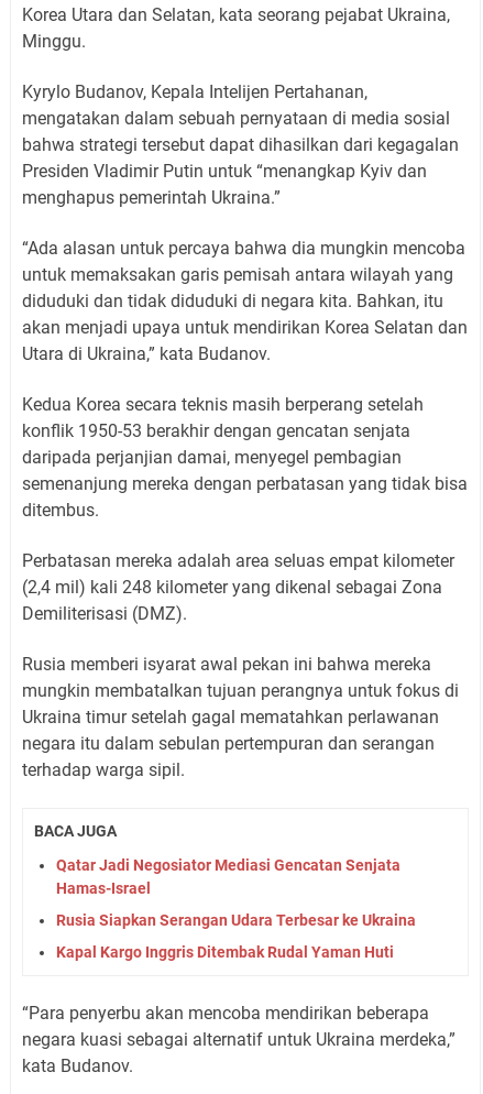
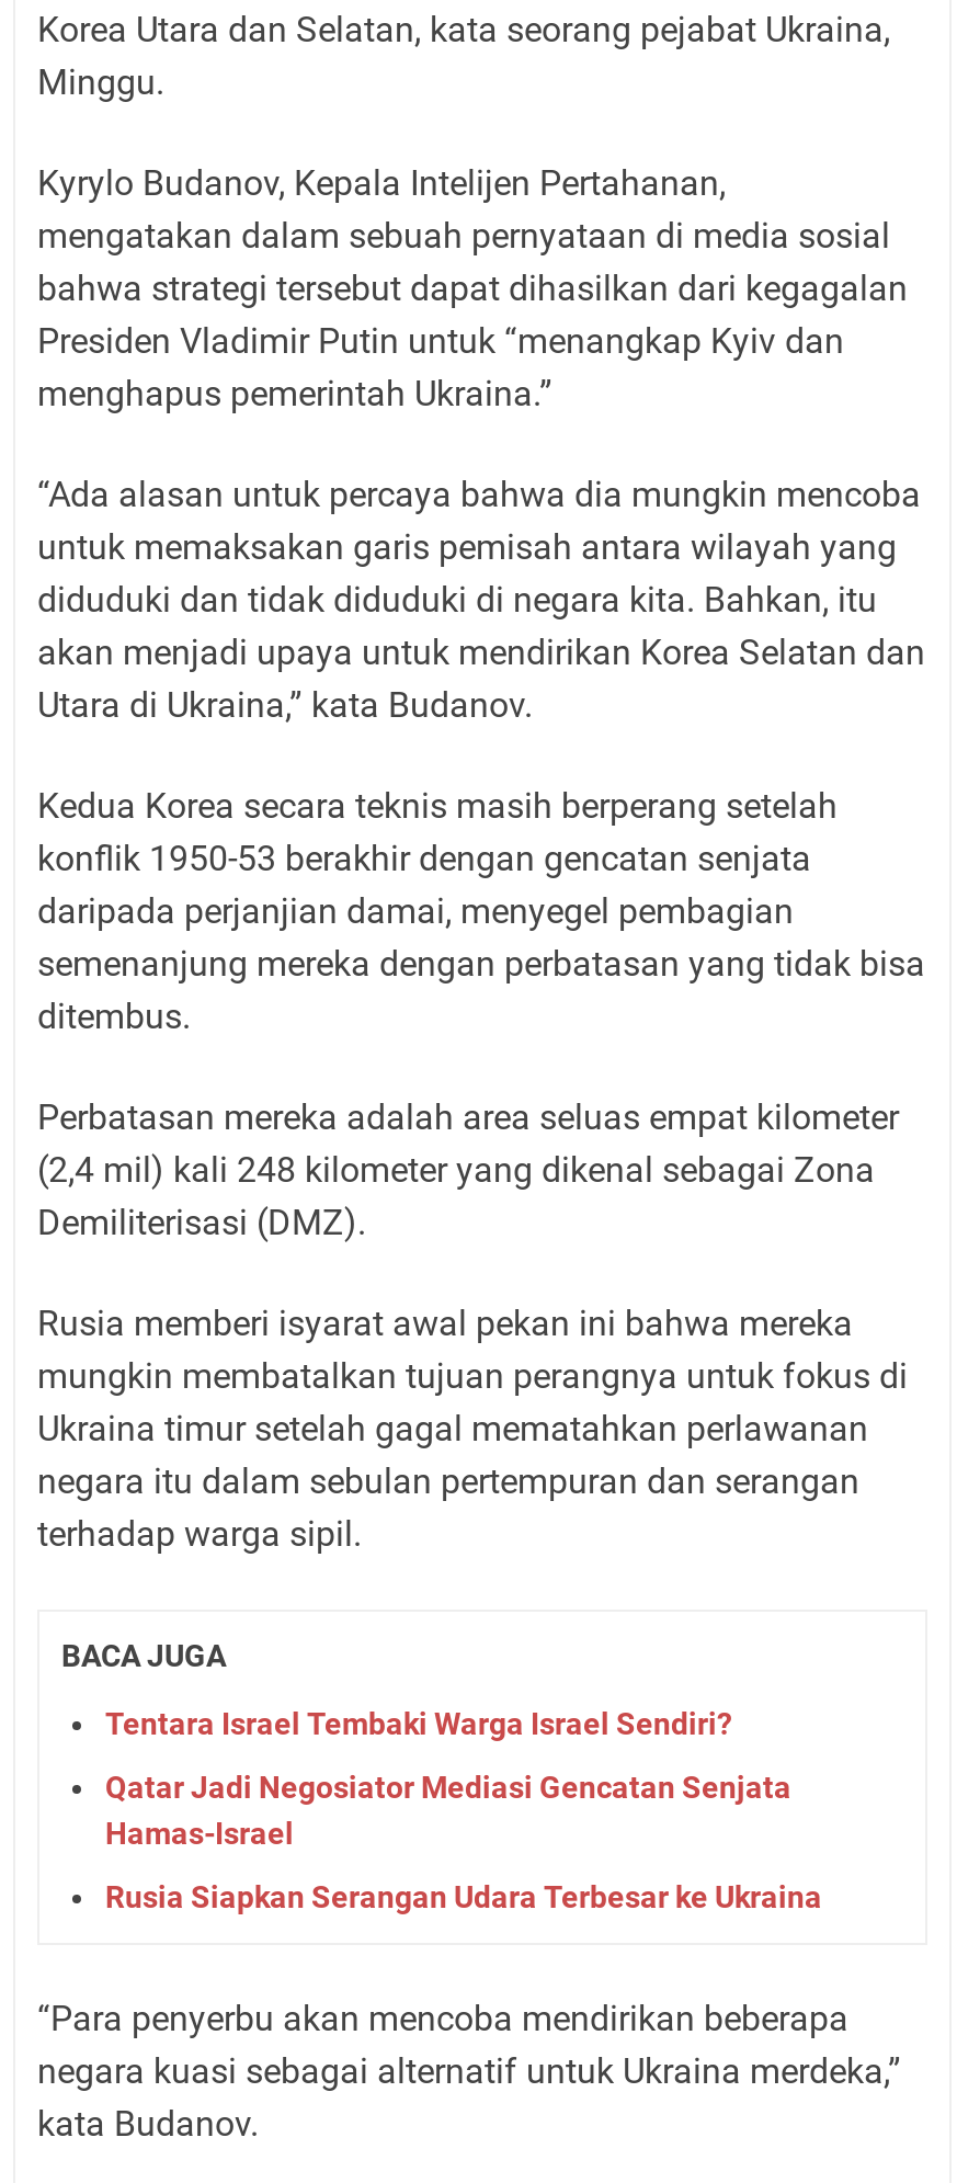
none -> [105,1705,732,1740] Tentara Israel Tembaki Warga Israel Sendiri?
moved [56,856,416,928] -> [105,1769,822,1913]: Qatar Jadi Negosiator Mediasi Gencatan Senjata | Hamas-Israel | Rusia Siapkan Serangan Udara Terbesar ke Ukraina
[56,943,394,960] Kapal Kargo Inggris Ditembak Rudal Yaman Huti -> none

